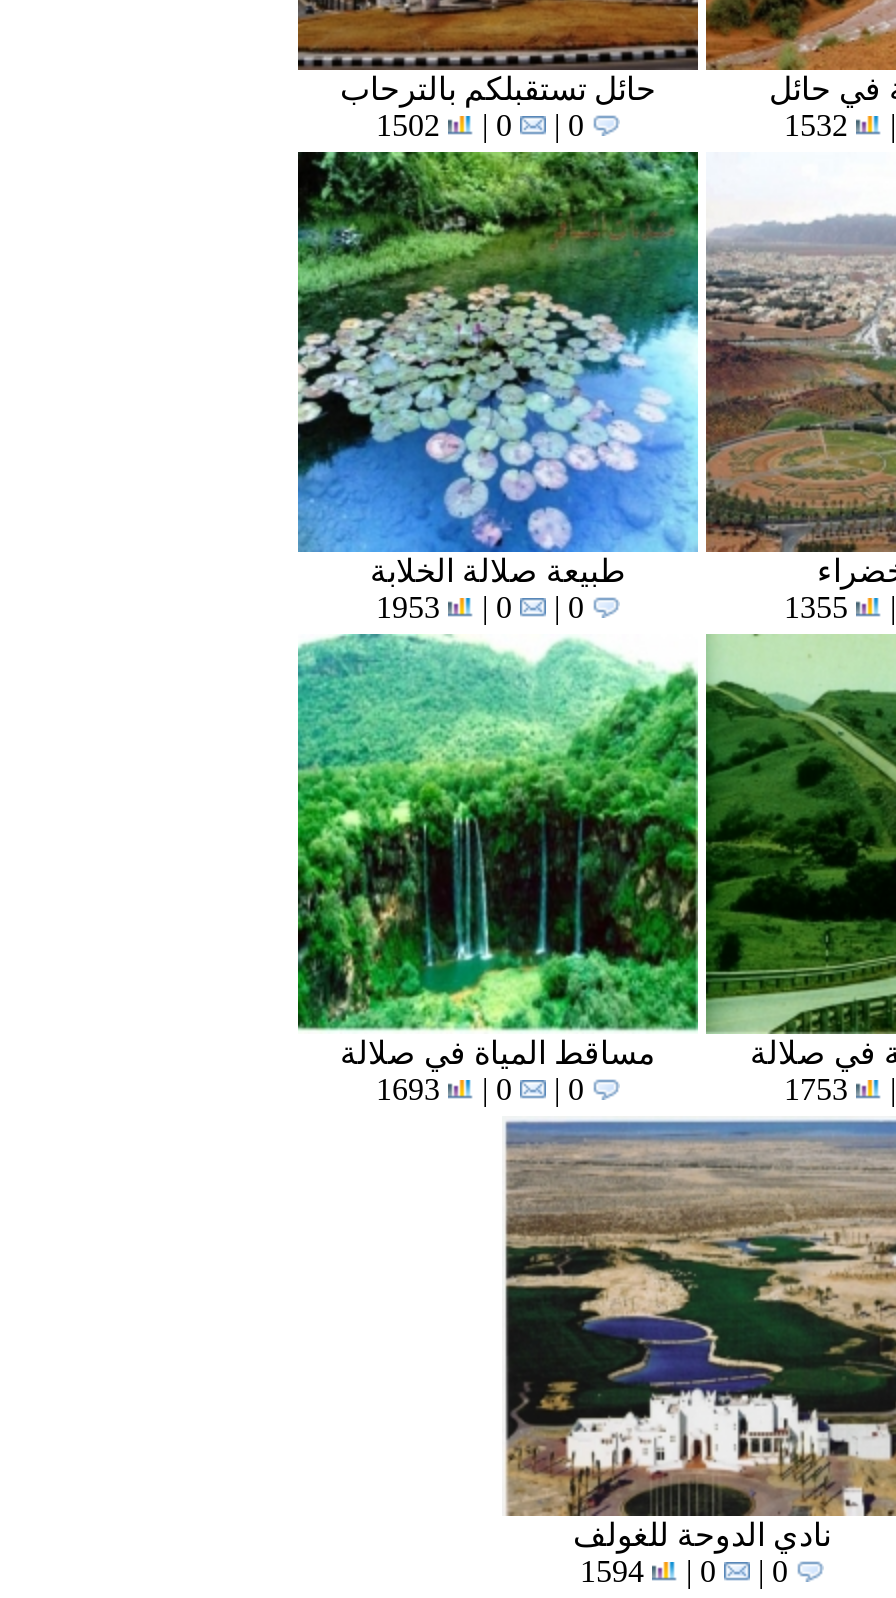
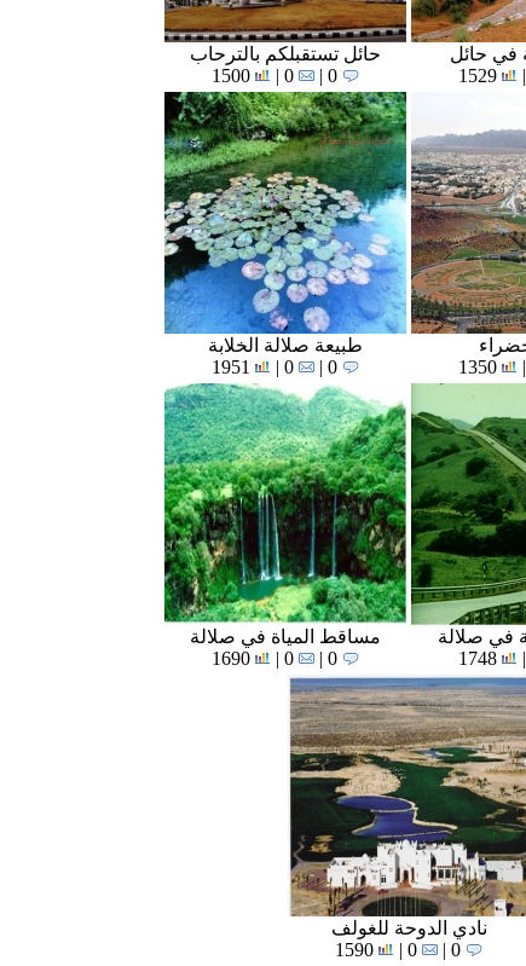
[376,108,440,142] 1502 -> [212,65,250,86] 1500
[784,108,848,142] 1532 -> [458,65,497,86] 1529
[376,590,440,624] 1953 -> [212,357,250,377] 1951
[784,590,848,624] 1355 -> [458,357,497,377] 1350
[376,1072,440,1106] 1693 -> [212,648,250,669] 1690
[784,1072,848,1106] 1753 -> [458,648,497,669] 1748
[580,1554,644,1588] 1594 -> [335,939,374,960] 1590

